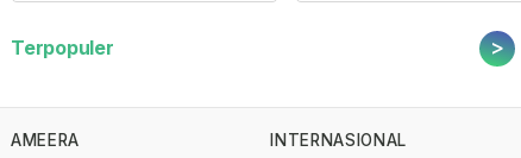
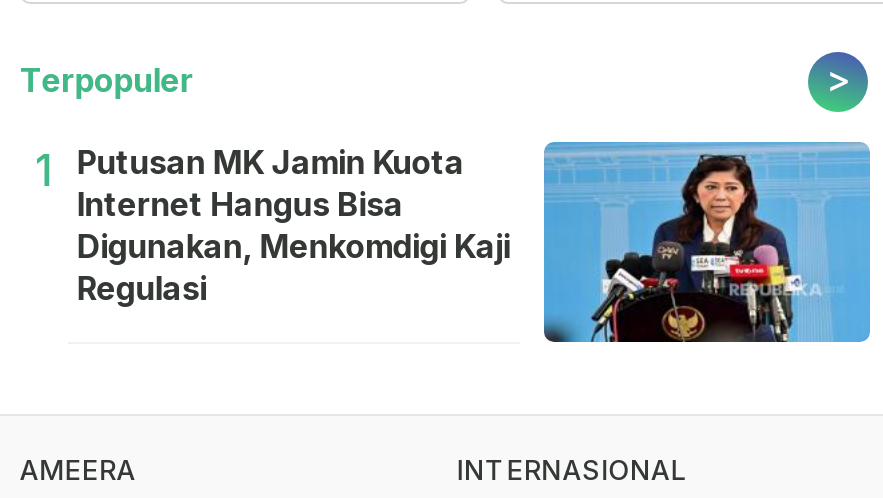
none -> [34,140,872,344] [image] | 1 | Putusan MK Jamin Kuota | Internet Hangus Bisa | Digunakan, Menkomdigi Kaji | Regulasi

